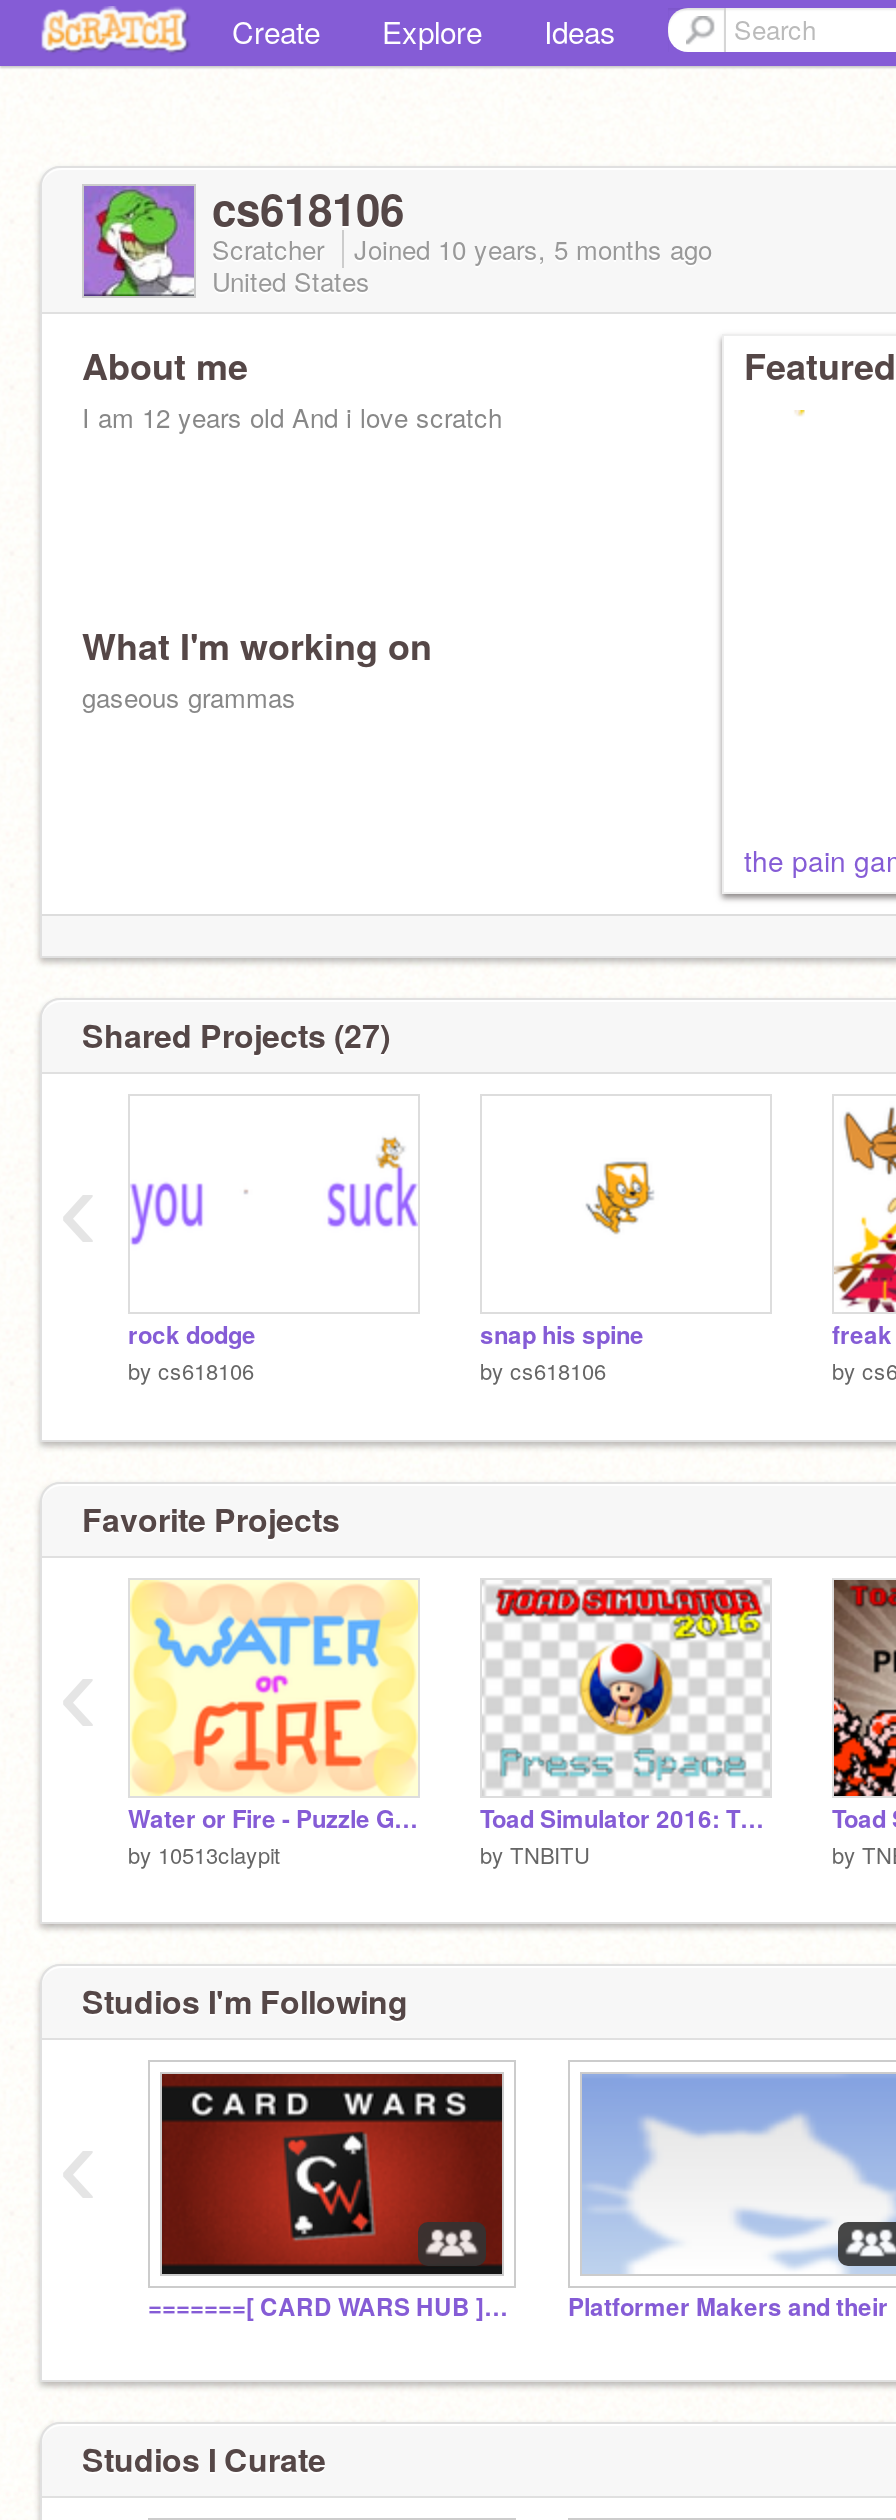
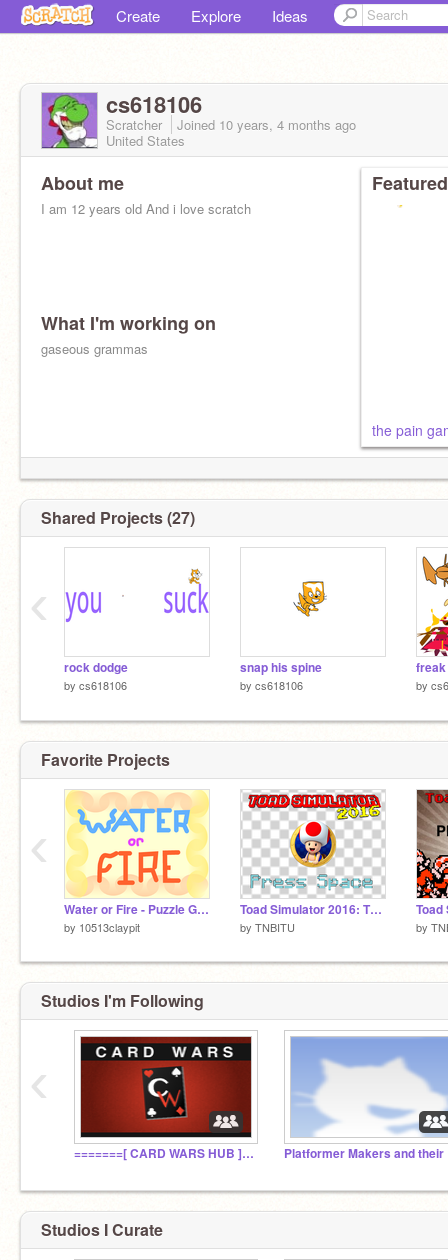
[212,230,712,268] Scratcher Joined 10 years, 5 months ago -> [106,115,356,134] Scratcher Joined 10 years, 4 months ago

